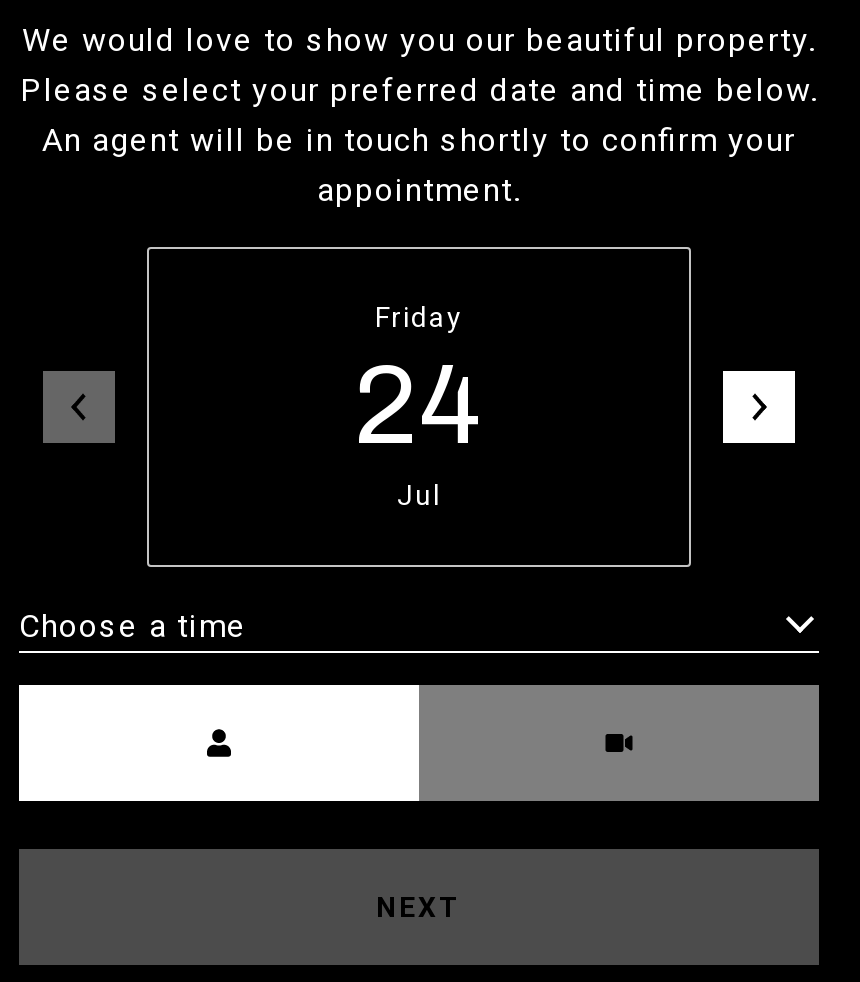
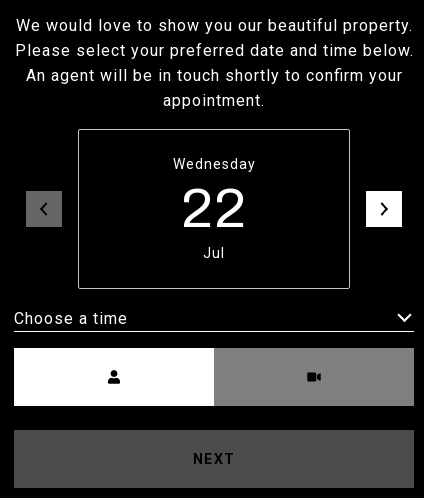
[353,301,485,467] Friday | 24 -> [172,156,255,239] Wednesday | 22

